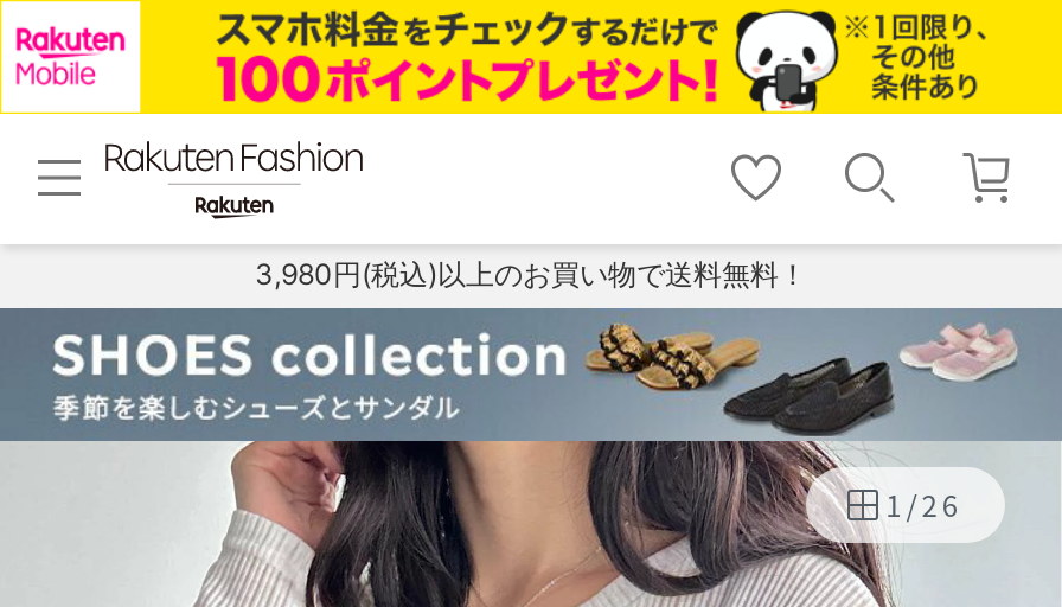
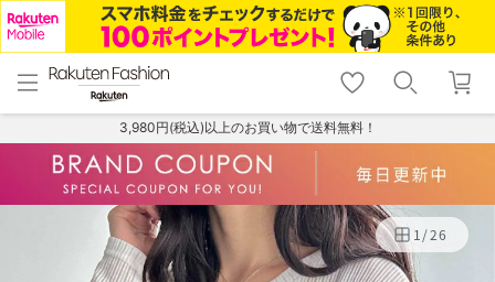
[7,306,1055,441] [image] -> [3,142,492,205] [image]

